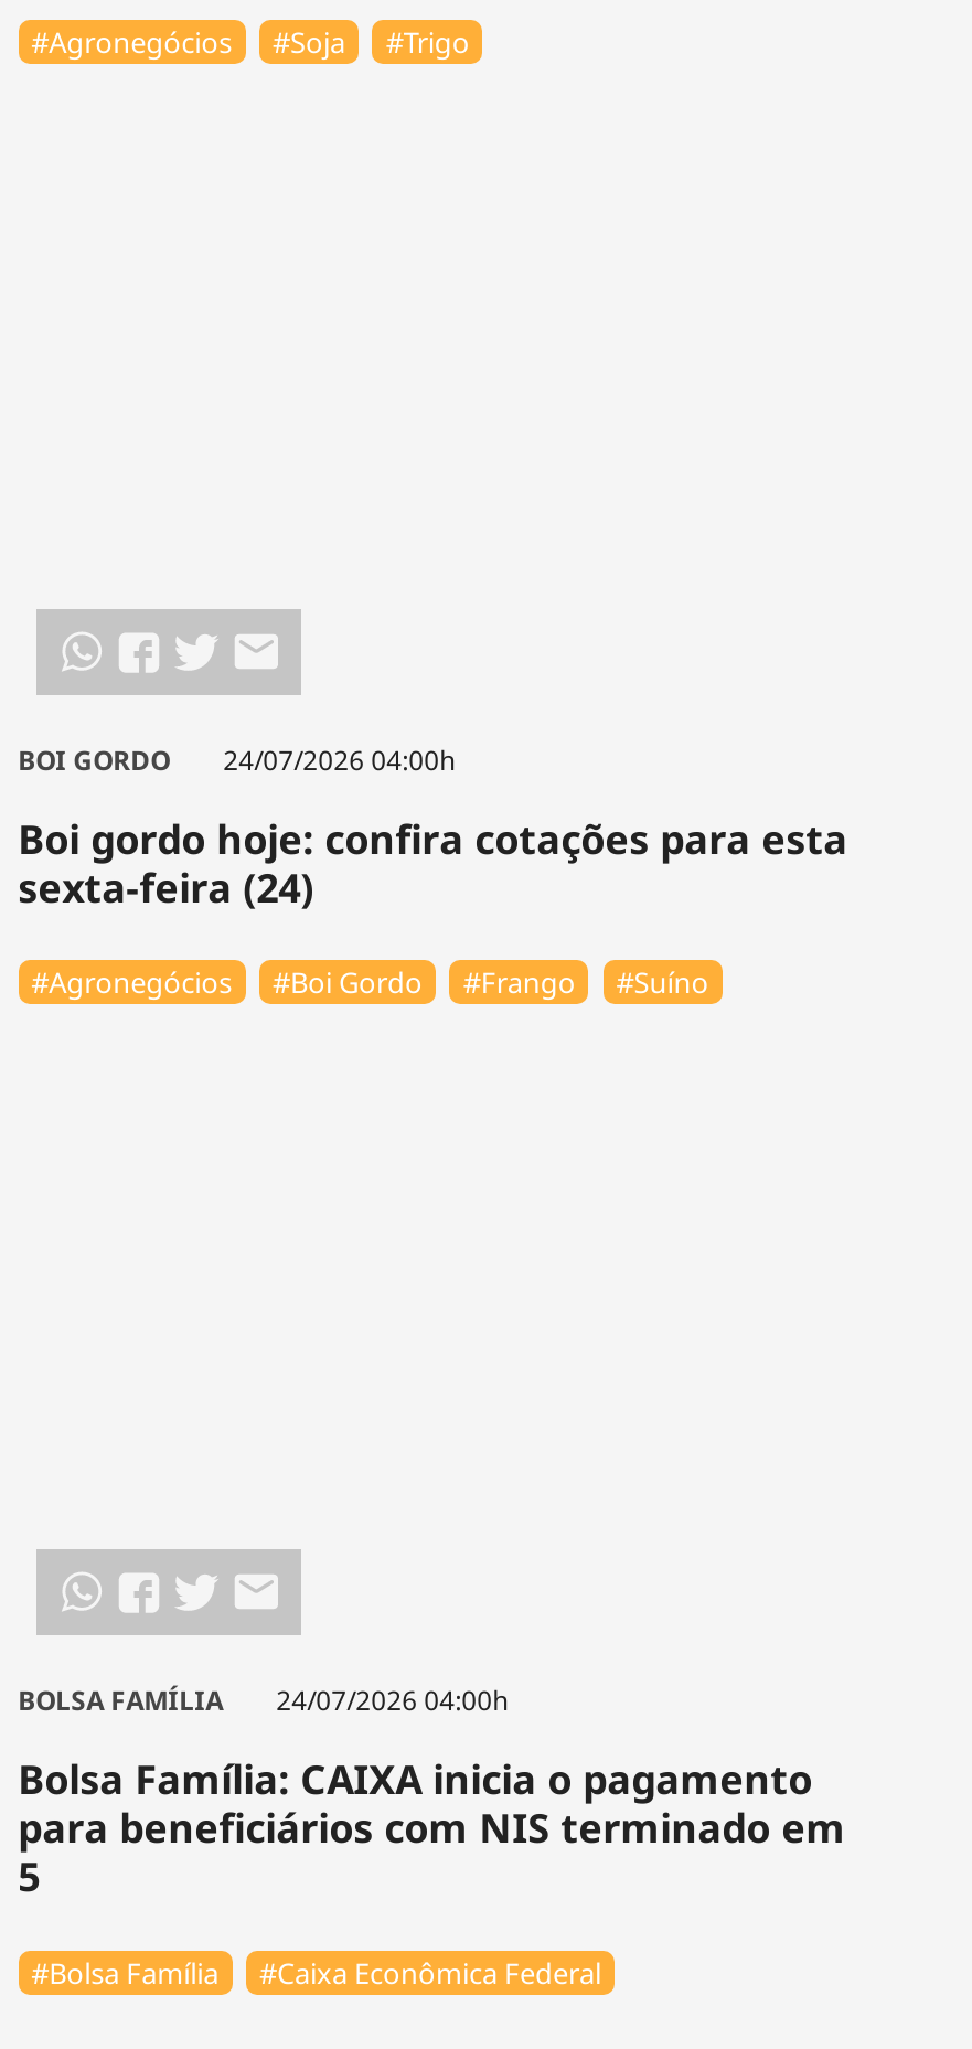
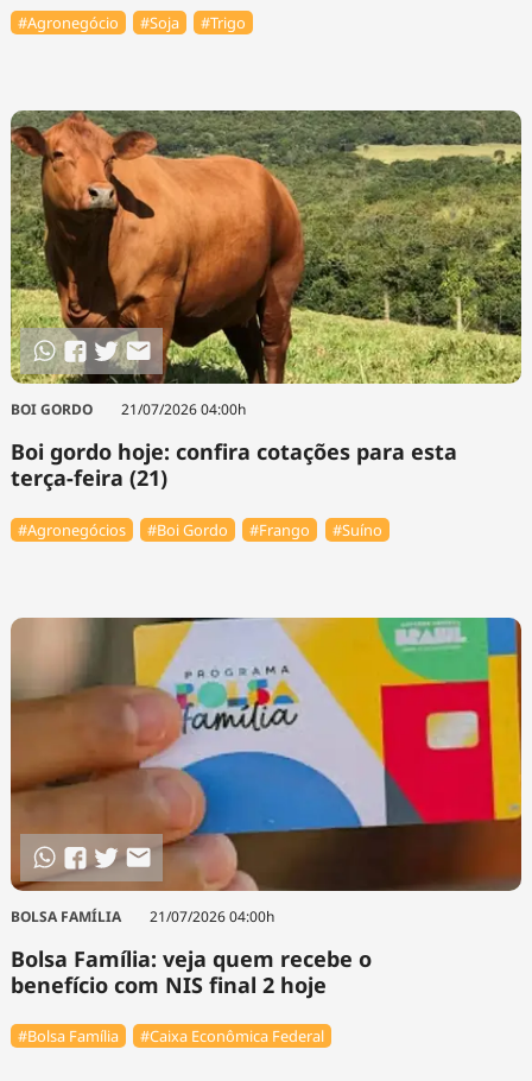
[31,21,232,61] #Agronegócios -> [17,12,118,33] #Agronegócio
none -> [9,109,522,385] [image]
[18,741,455,778] BOI GORDO 24/07/2026 04:00h -> [10,399,245,420] BOI GORDO 21/07/2026 04:00h
[18,860,314,913] sexta-feira (24) -> [10,464,167,492] terça-feira (21)
none -> [9,617,522,892] [image]
[18,1682,508,1719] BOLSA FAMÍLIA 24/07/2026 04:00h -> [10,906,274,926] BOLSA FAMÍLIA 21/07/2026 04:00h
[18,1752,845,1902] Bolsa Família: CAIXA inicia o pagamento | para beneficiários com NIS terminado em | 5 -> [10,944,371,999] Bolsa Família: veja quem recebe o | benefício com NIS final 2 hoje

